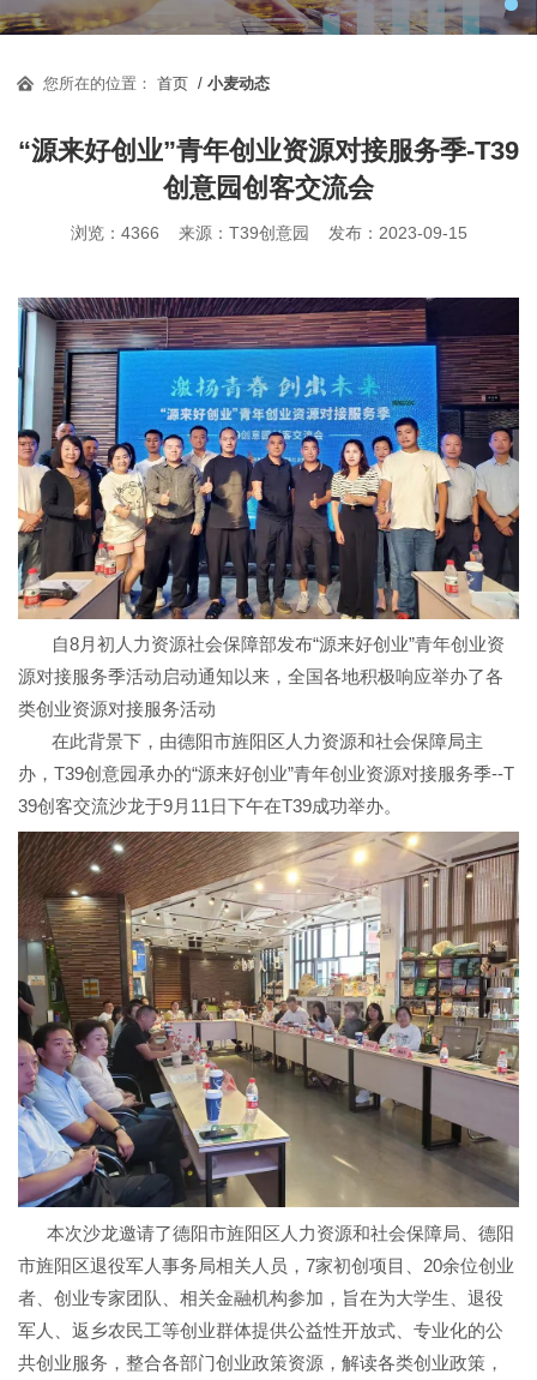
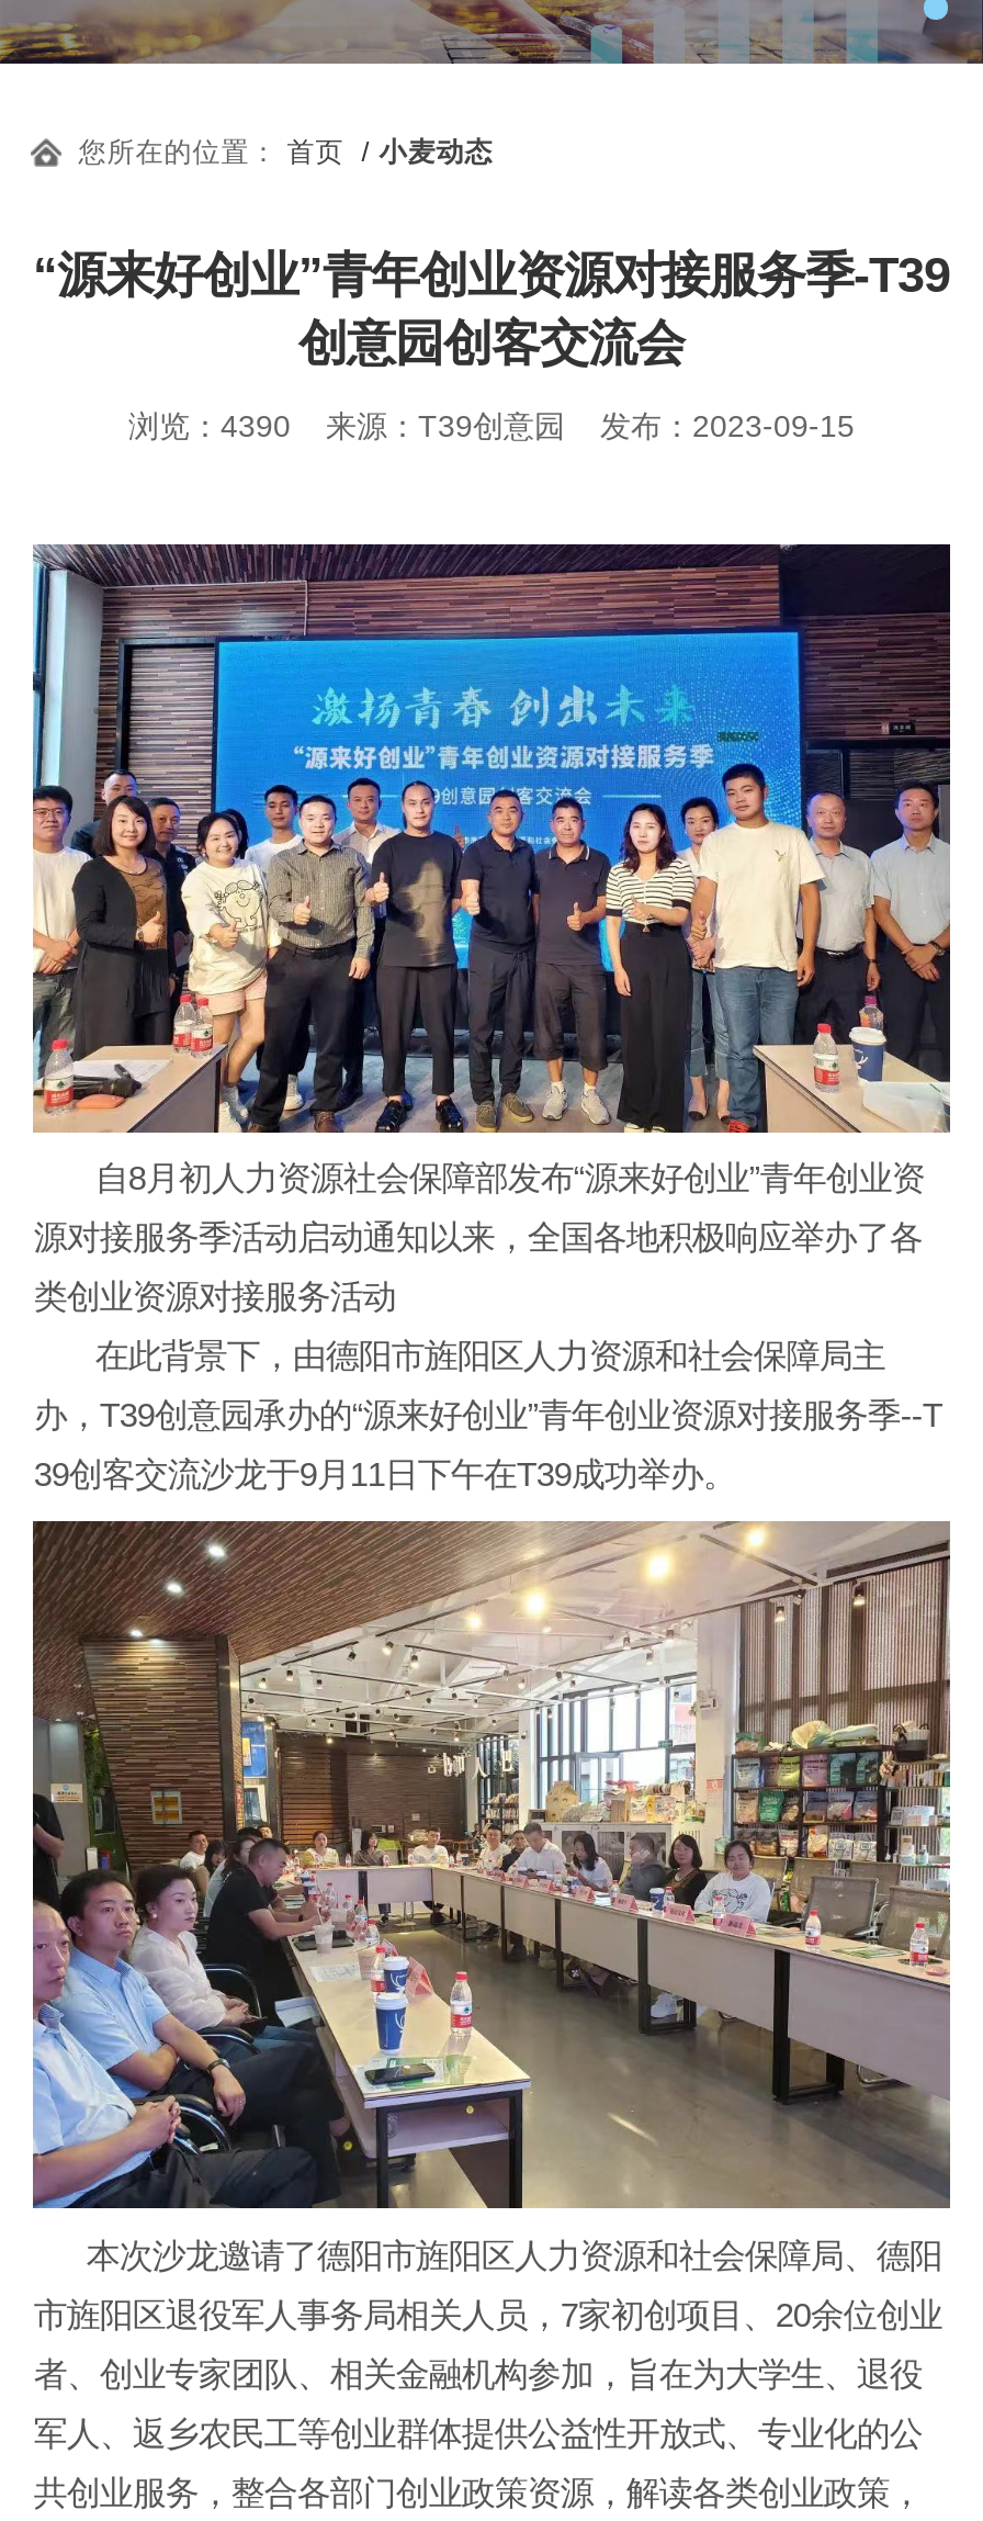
[70,223,467,242] 浏览：4366 来源：T39创意园 发布：2023-09-15 -> [128,408,855,443] 浏览：4390 来源：T39创意园 发布：2023-09-15

